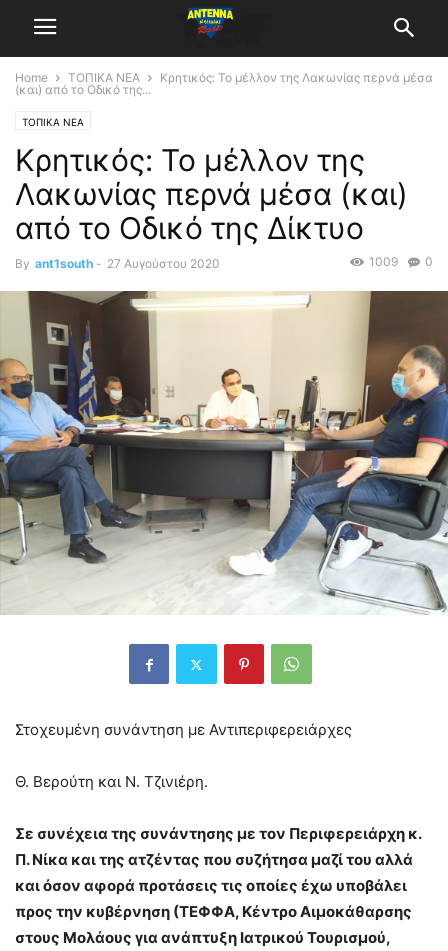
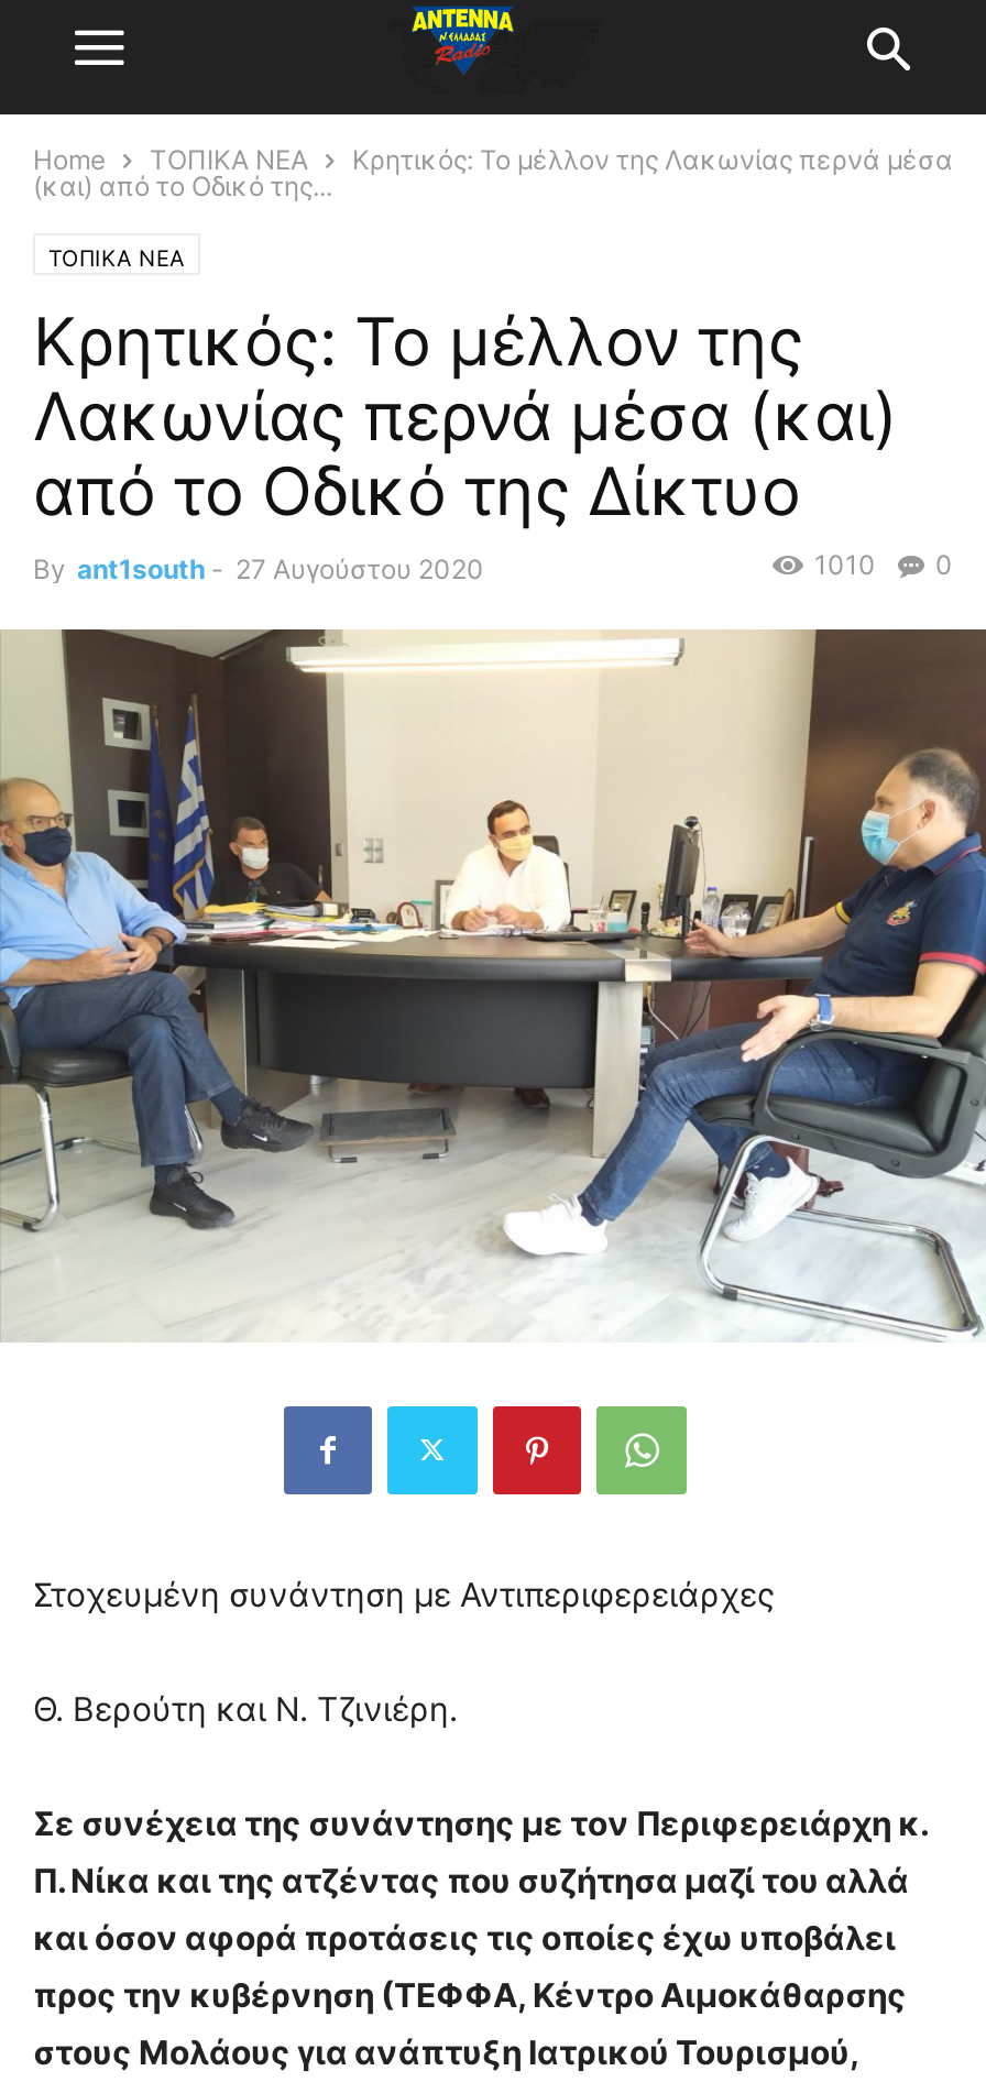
[369,254,433,269] 1009 0 -> [814,548,953,581] 1010 0

